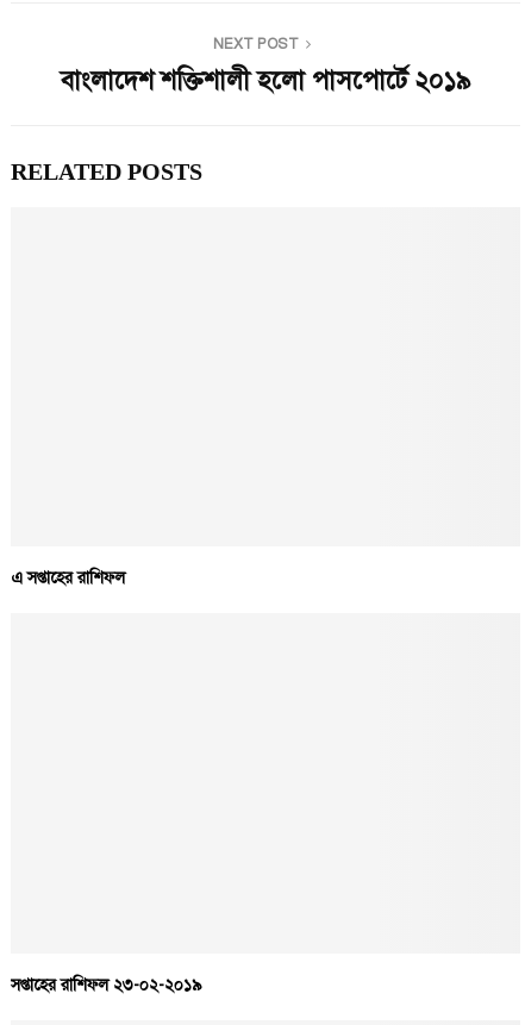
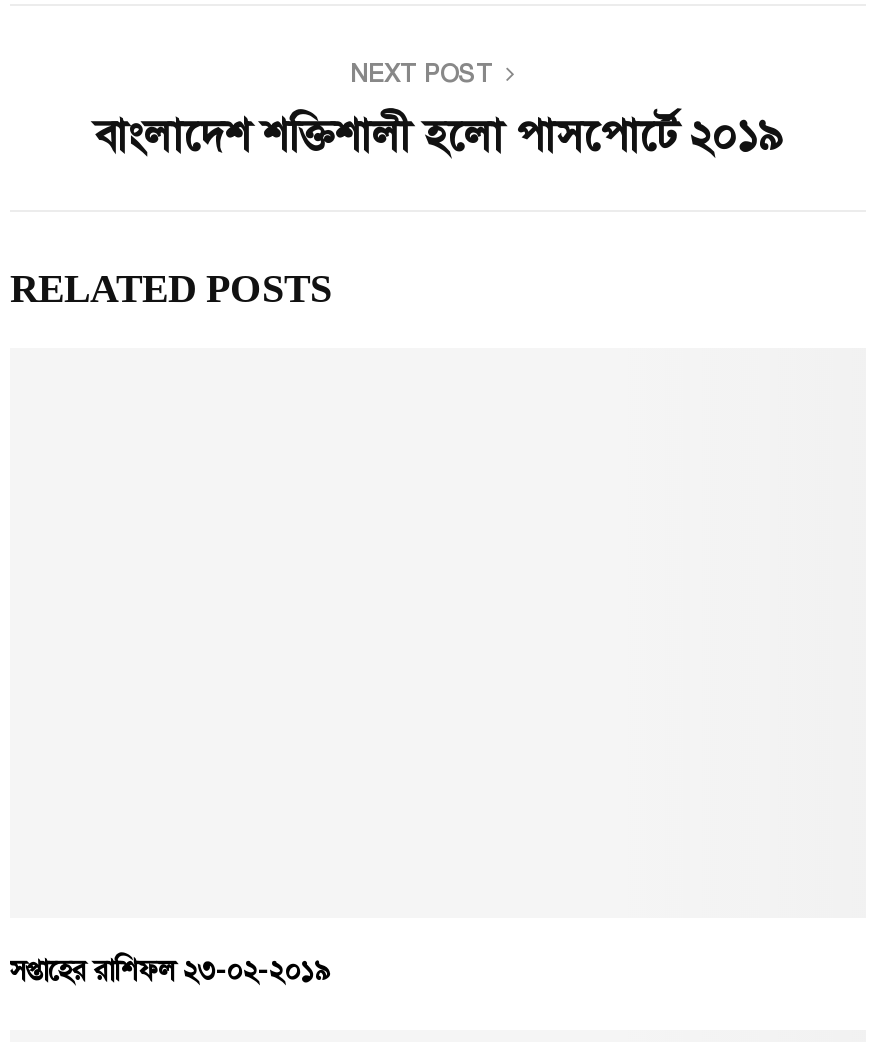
[11,568,125,588] এ সপ্তাহের রাশিফল -> none

